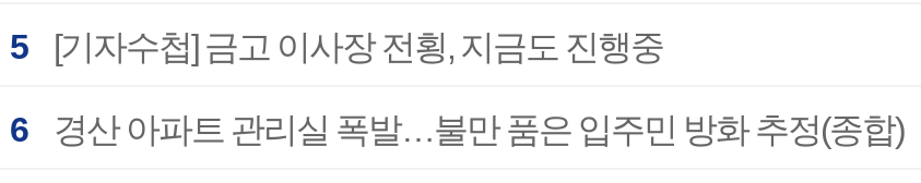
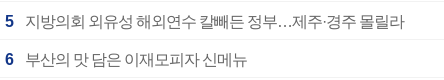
[54,28,663,65] [기자수첩] 금고 이사장 전횡, 지금도 진행중 -> [25,13,404,30] 지방의회 외유성 해외연수 칼빼든 정부…제주·경주 몰릴라
[54,111,904,148] 경산 아파트 관리실 폭발…불만 품은 입주민 방화 추정(종합) -> [25,51,247,68] 부산의 맛 담은 이재모피자 신메뉴

